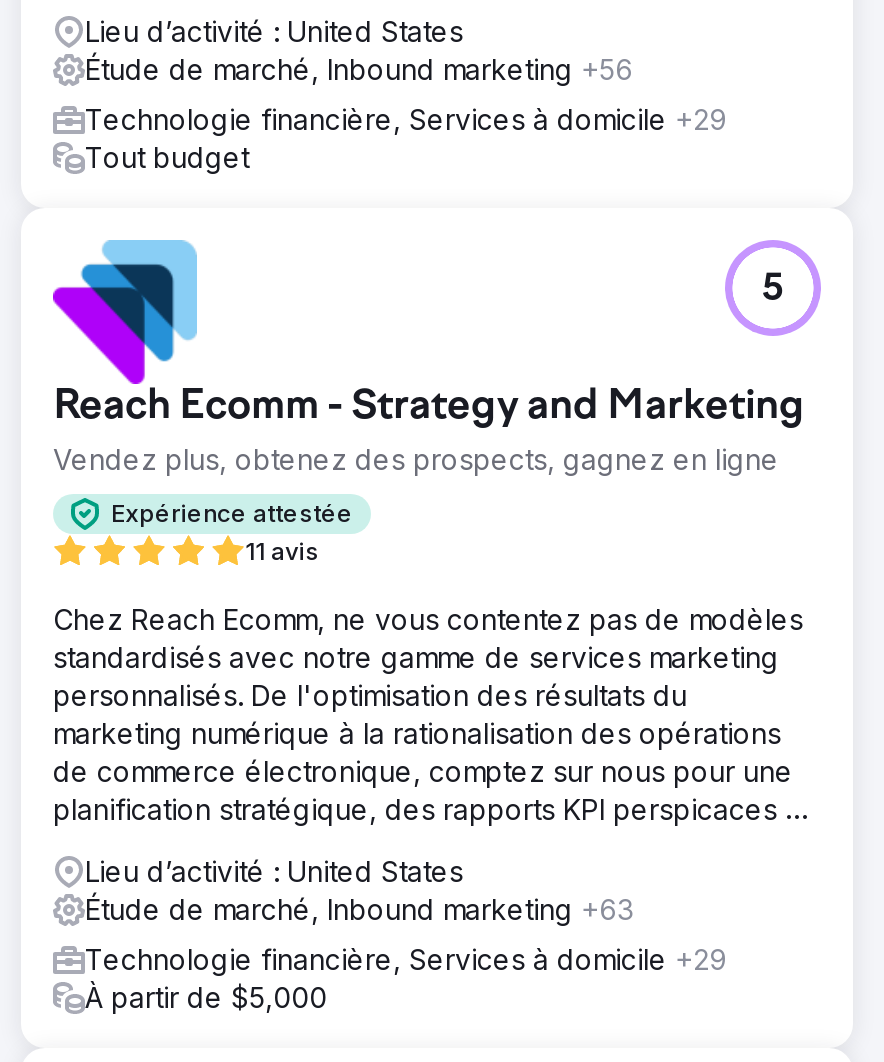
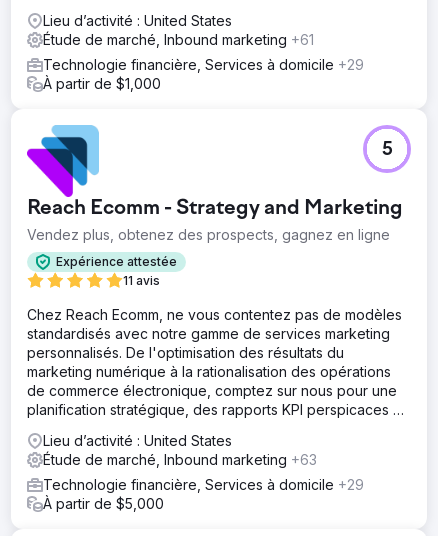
[85,51,633,85] Étude de marché, Inbound marketing +56 -> [43,31,314,48] Étude de marché, Inbound marketing +61
[85,139,249,173] Tout budget -> [43,75,161,92] À partir de $1,000

